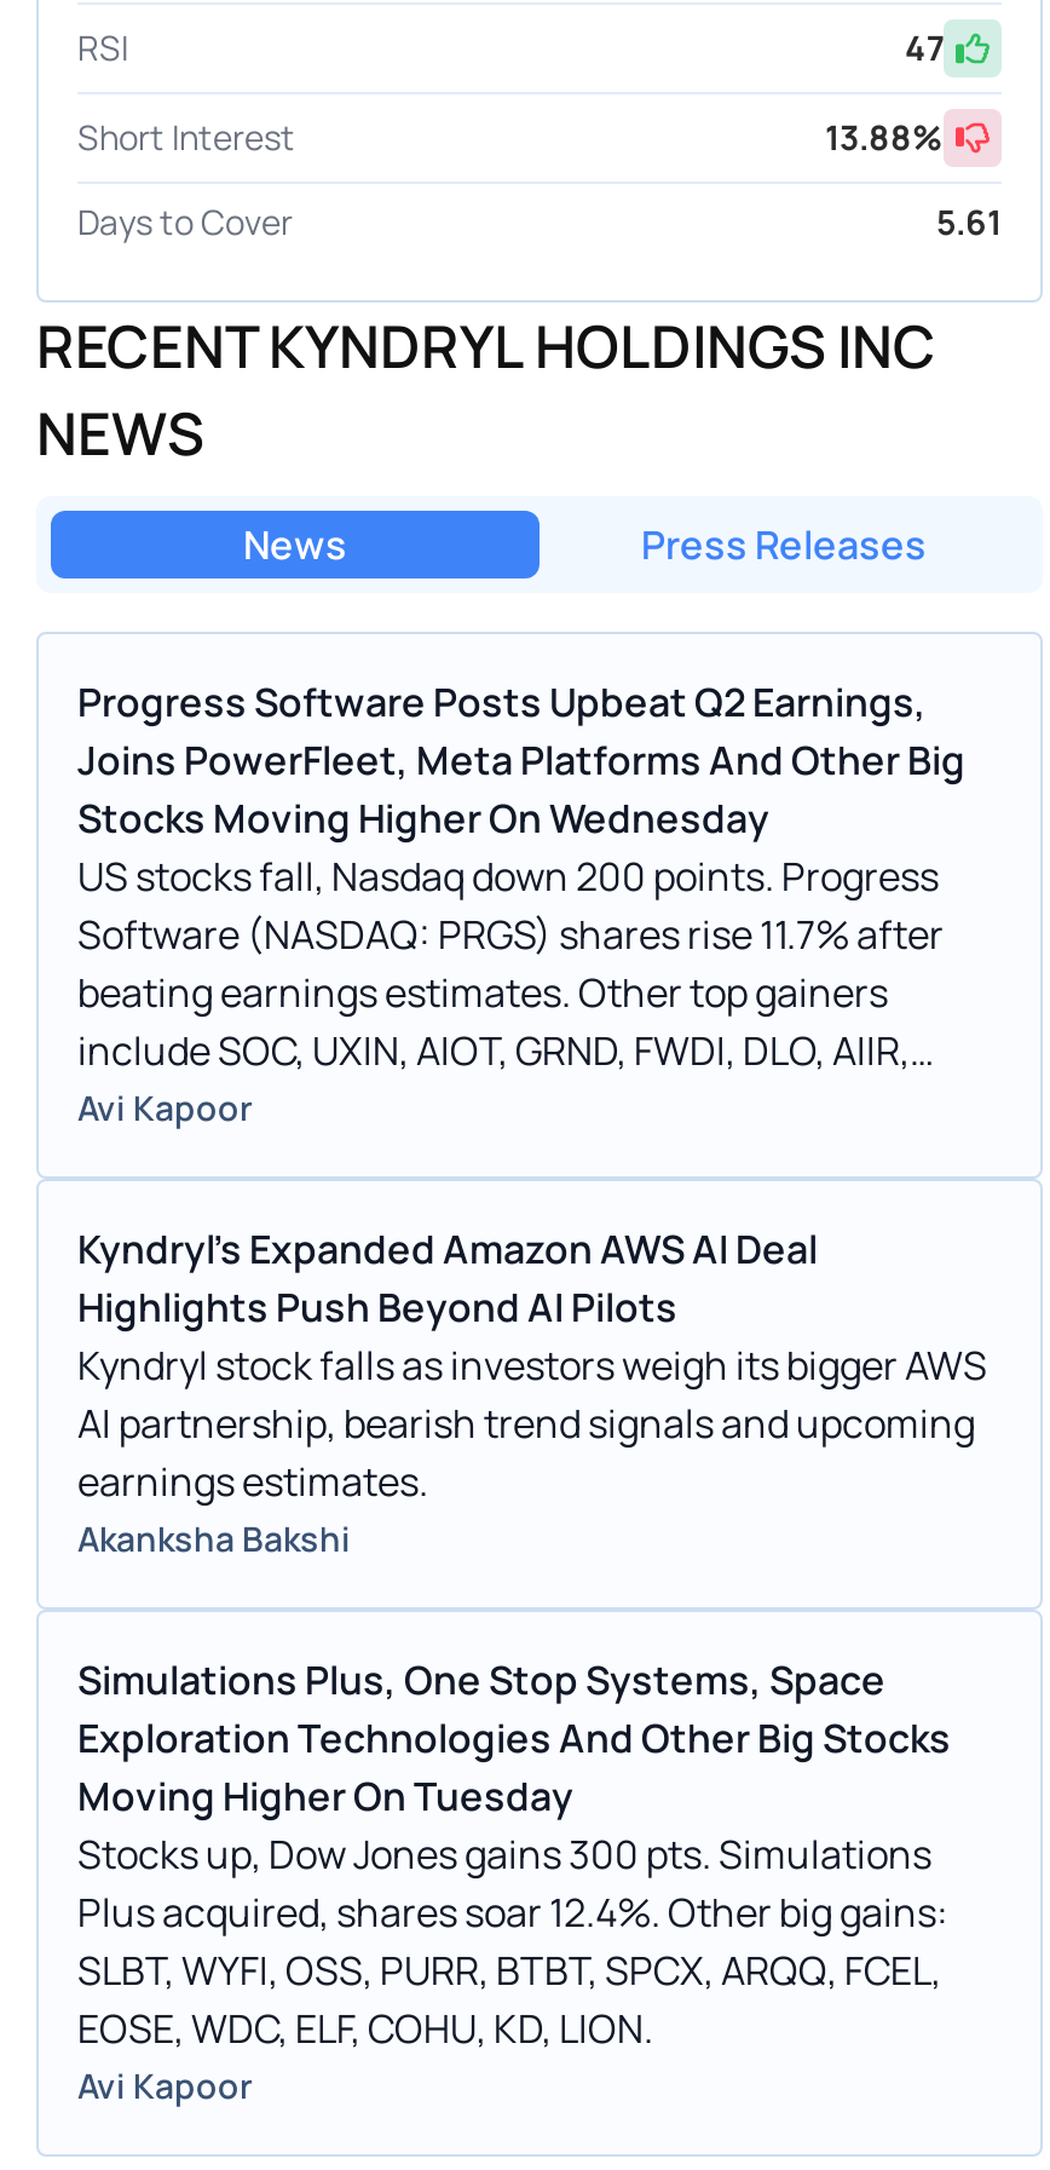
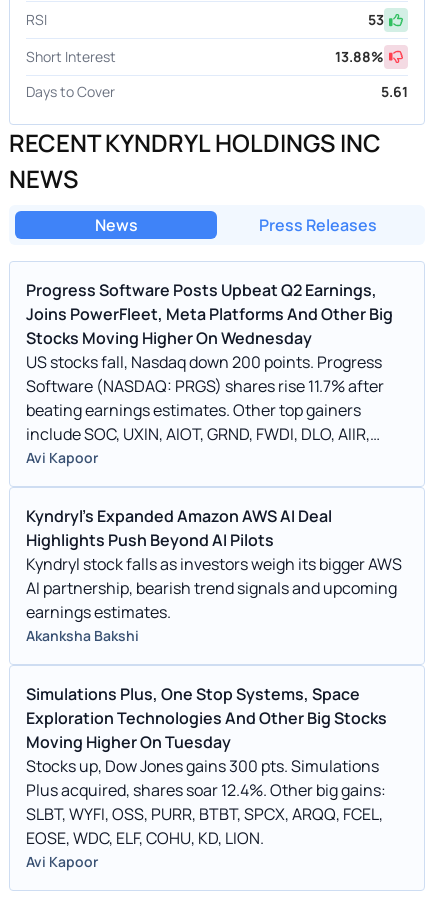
[905,24,944,70] 47 -> [368,10,384,29] 53

